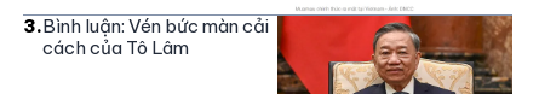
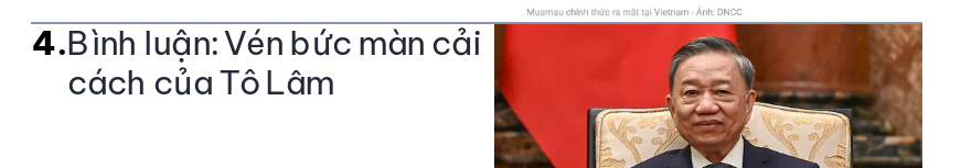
[23,14,269,37] 3.Bình luận: Vén bức màn cải -> [32,22,480,64] 4.Bình luận: Vén bức màn cải

